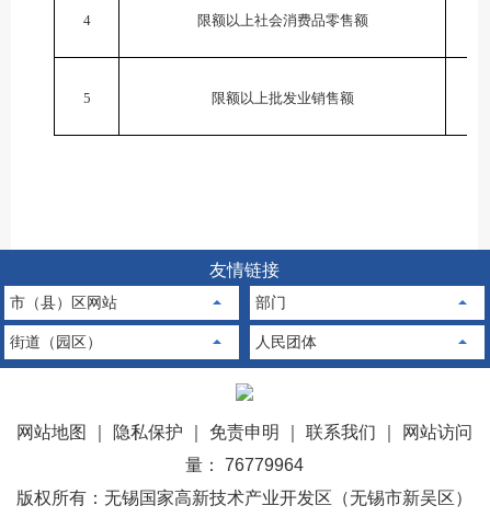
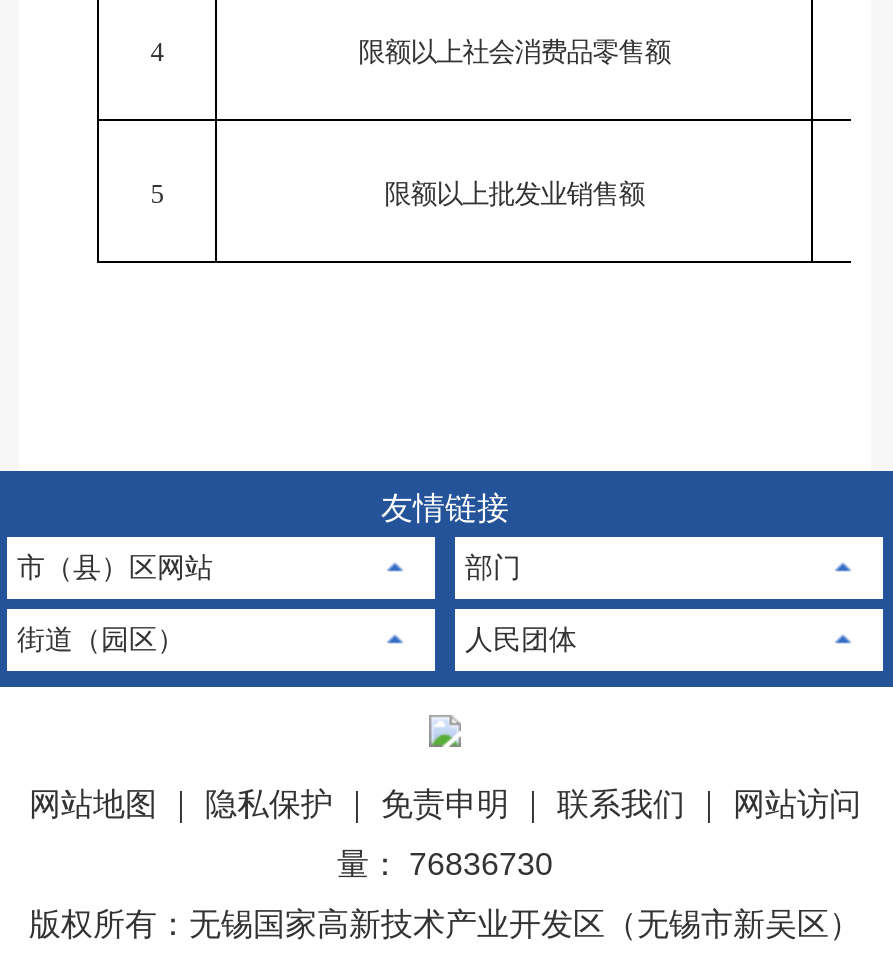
[185,456,304,475] 量： 76779964 -> [337,848,553,882] 量： 76836730

